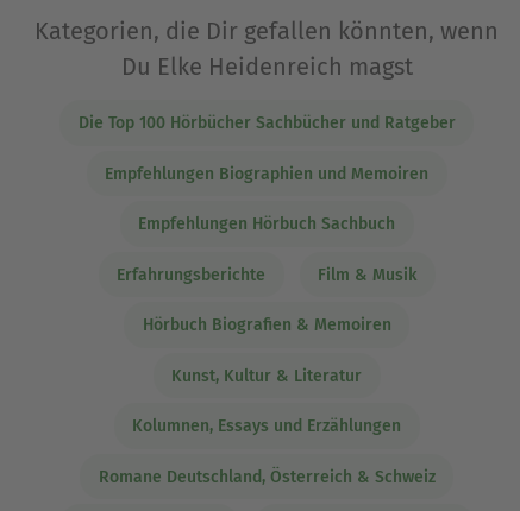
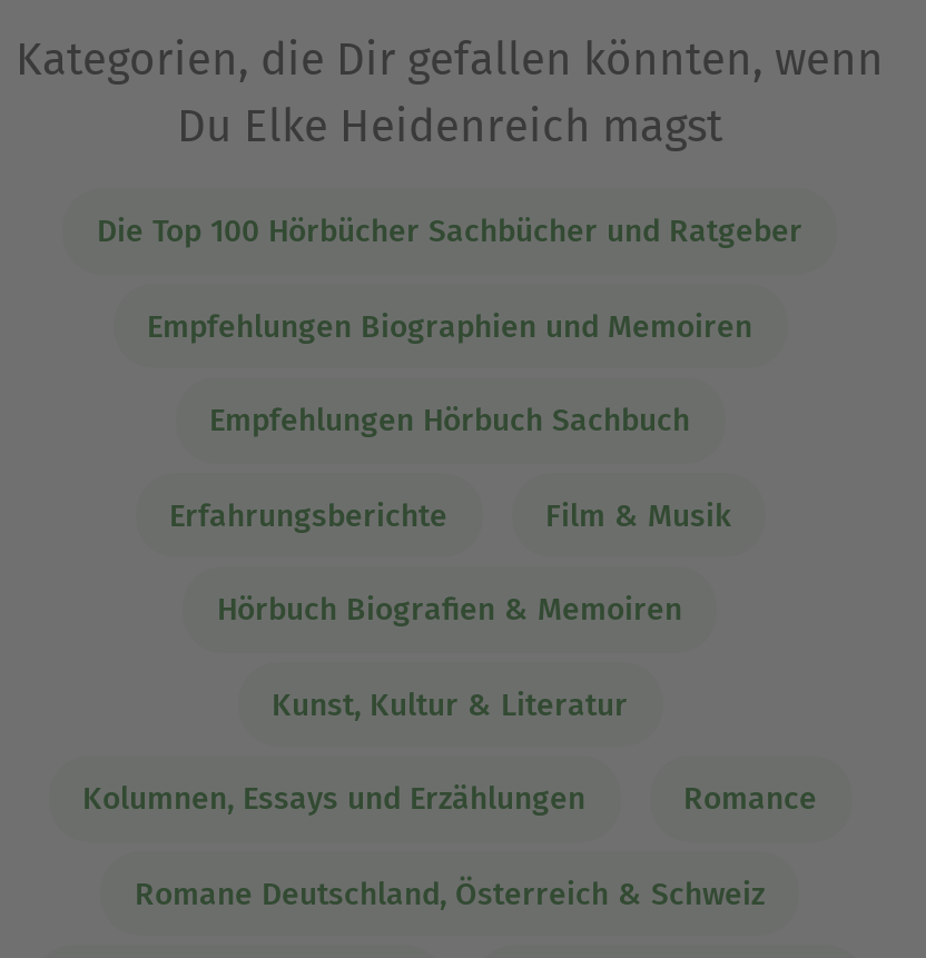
none -> [683,780,817,818] Romance

